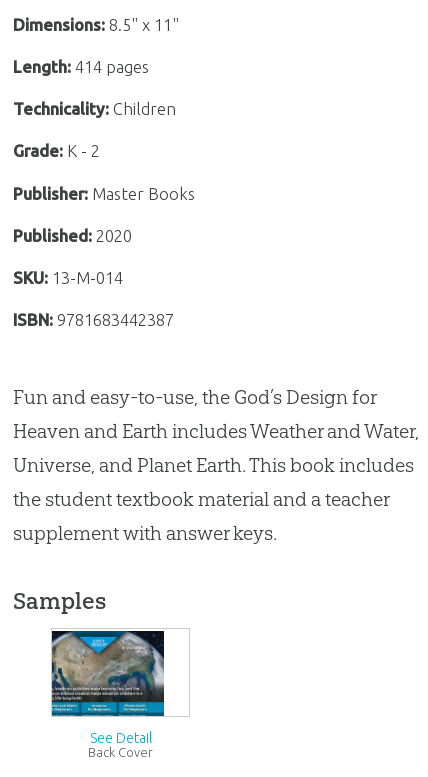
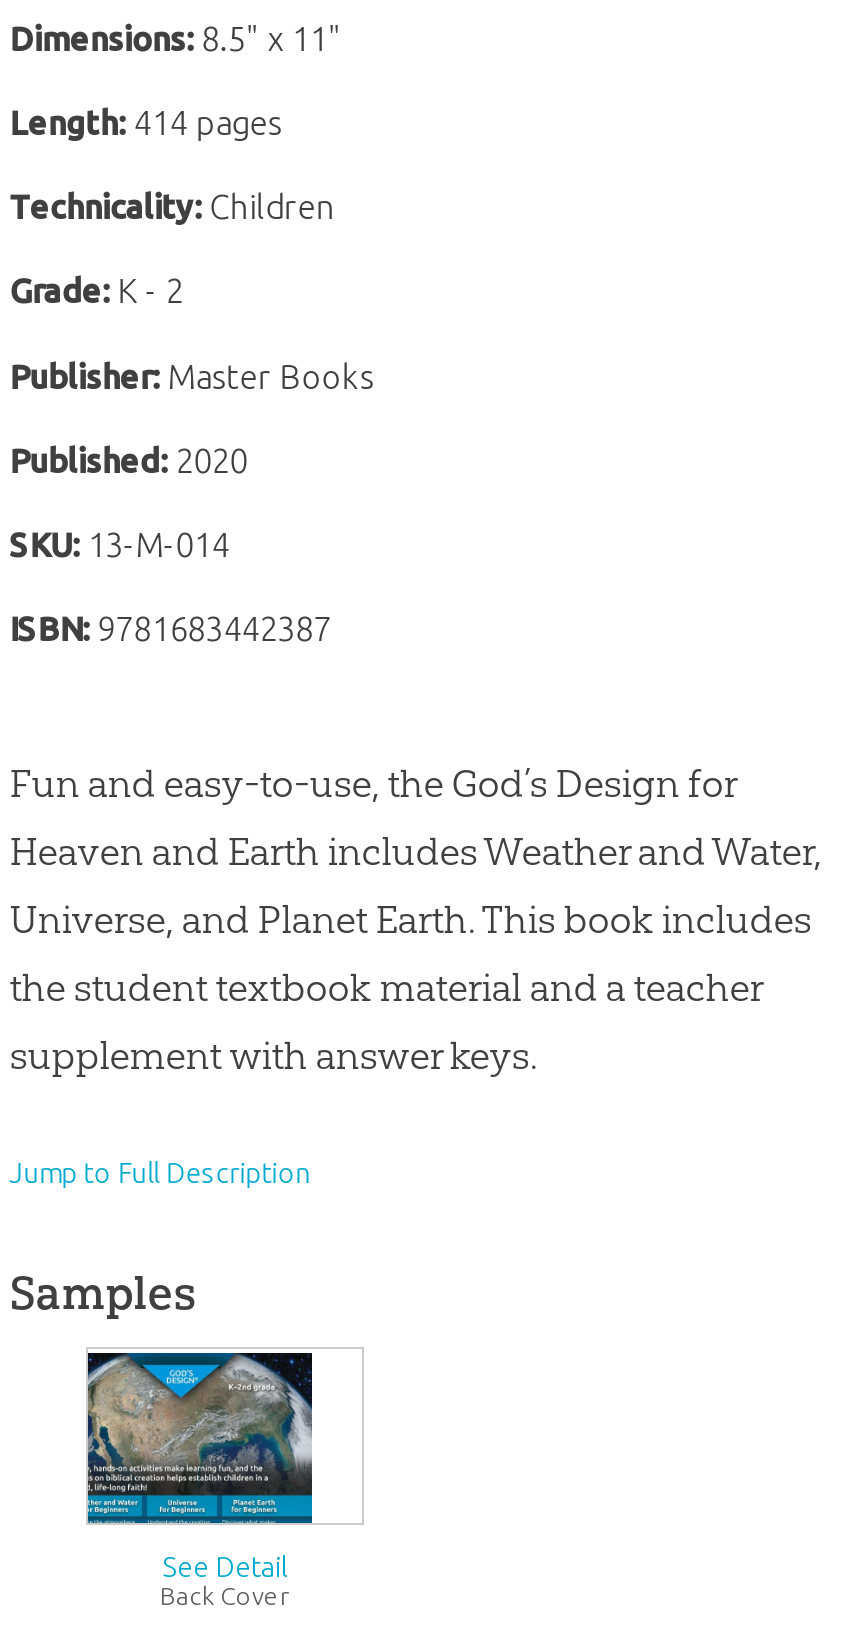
none -> [10,1156,312,1188] Jump to Full Description

